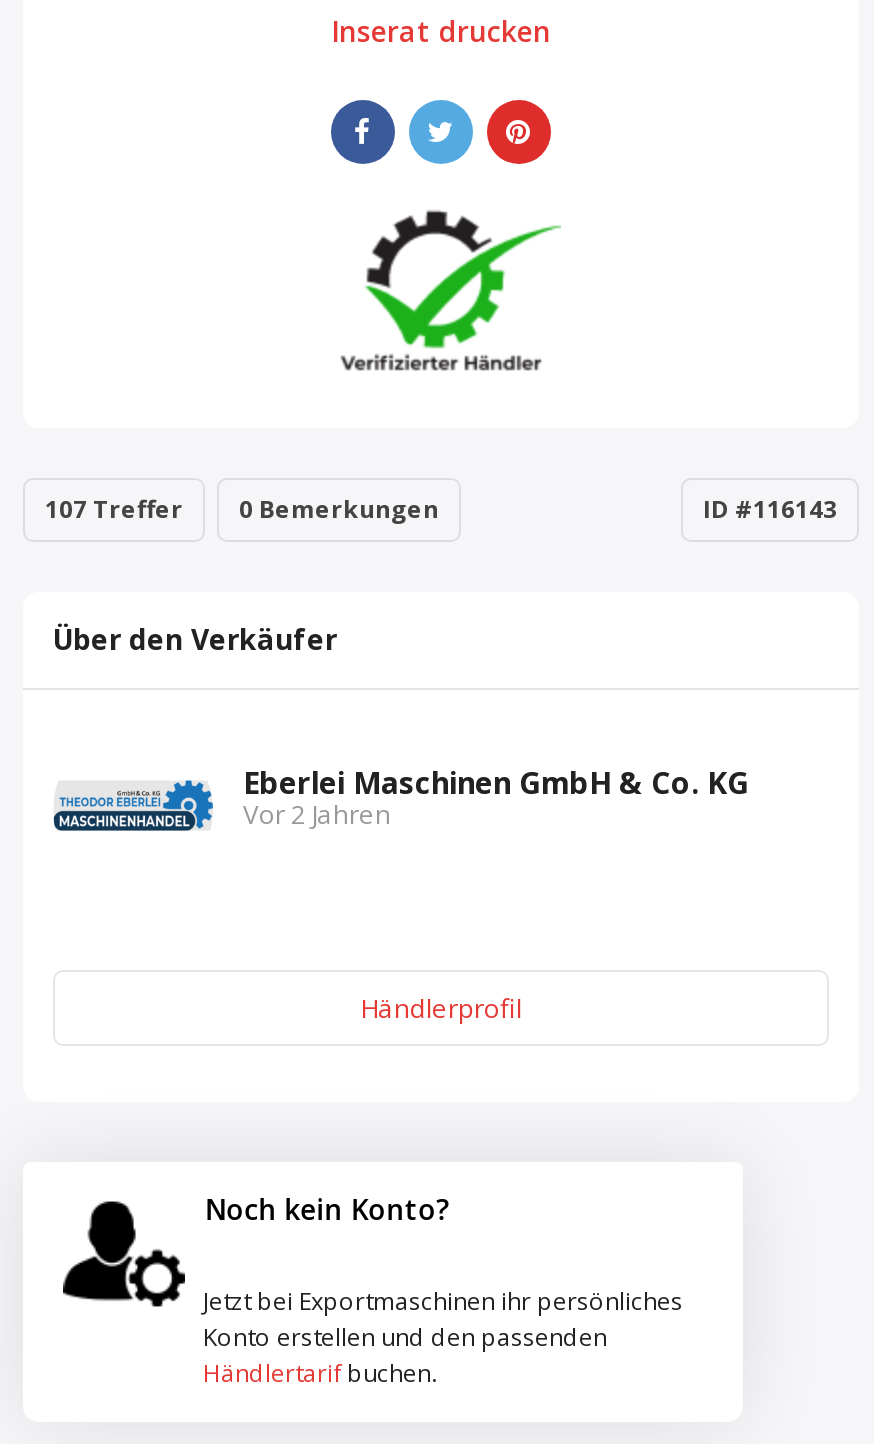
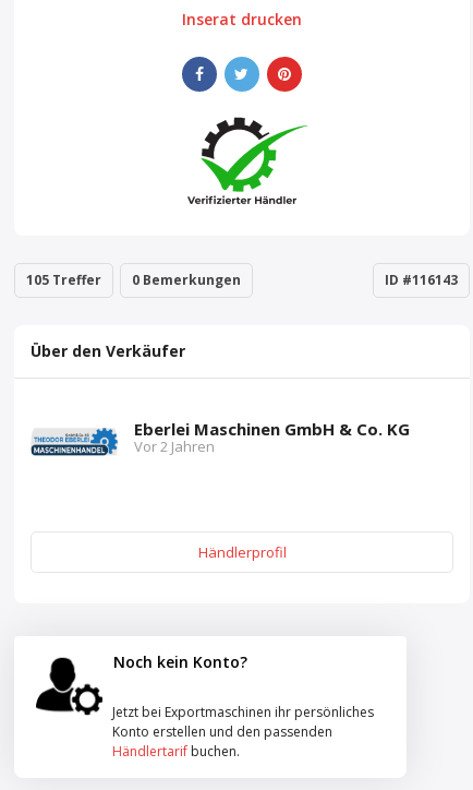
[45,492,439,526] 107 Treffer 0 Bemerkungen -> [26,271,241,289] 105 Treffer 0 Bemerkungen

